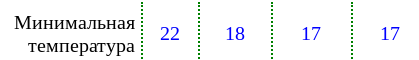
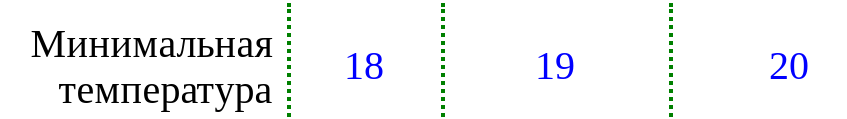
[159,22,179,44] 22 -> none
[301,22,321,44] 17 -> [535,43,575,87] 19
[379,22,399,44] 17 -> [769,43,809,87] 20

